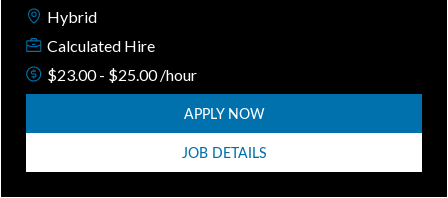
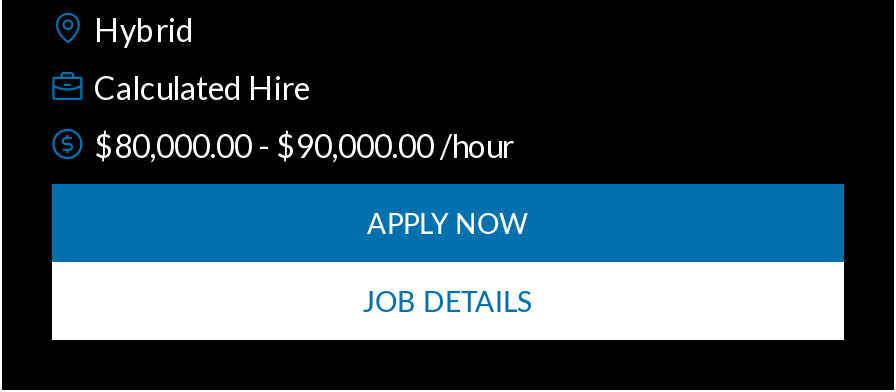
[47,65,197,84] $23.00 - $25.00 /hour -> [94,126,514,164] $80,000.00 - $90,000.00 /hour

